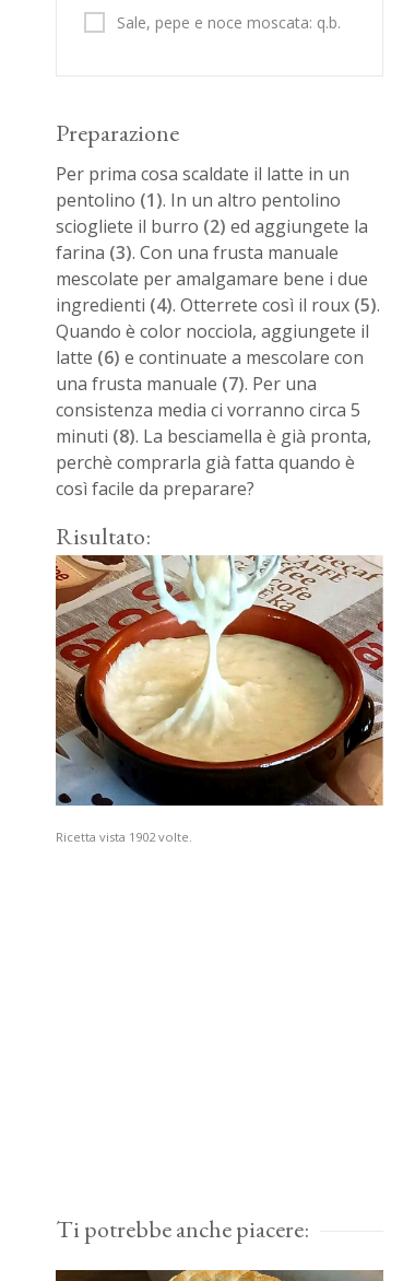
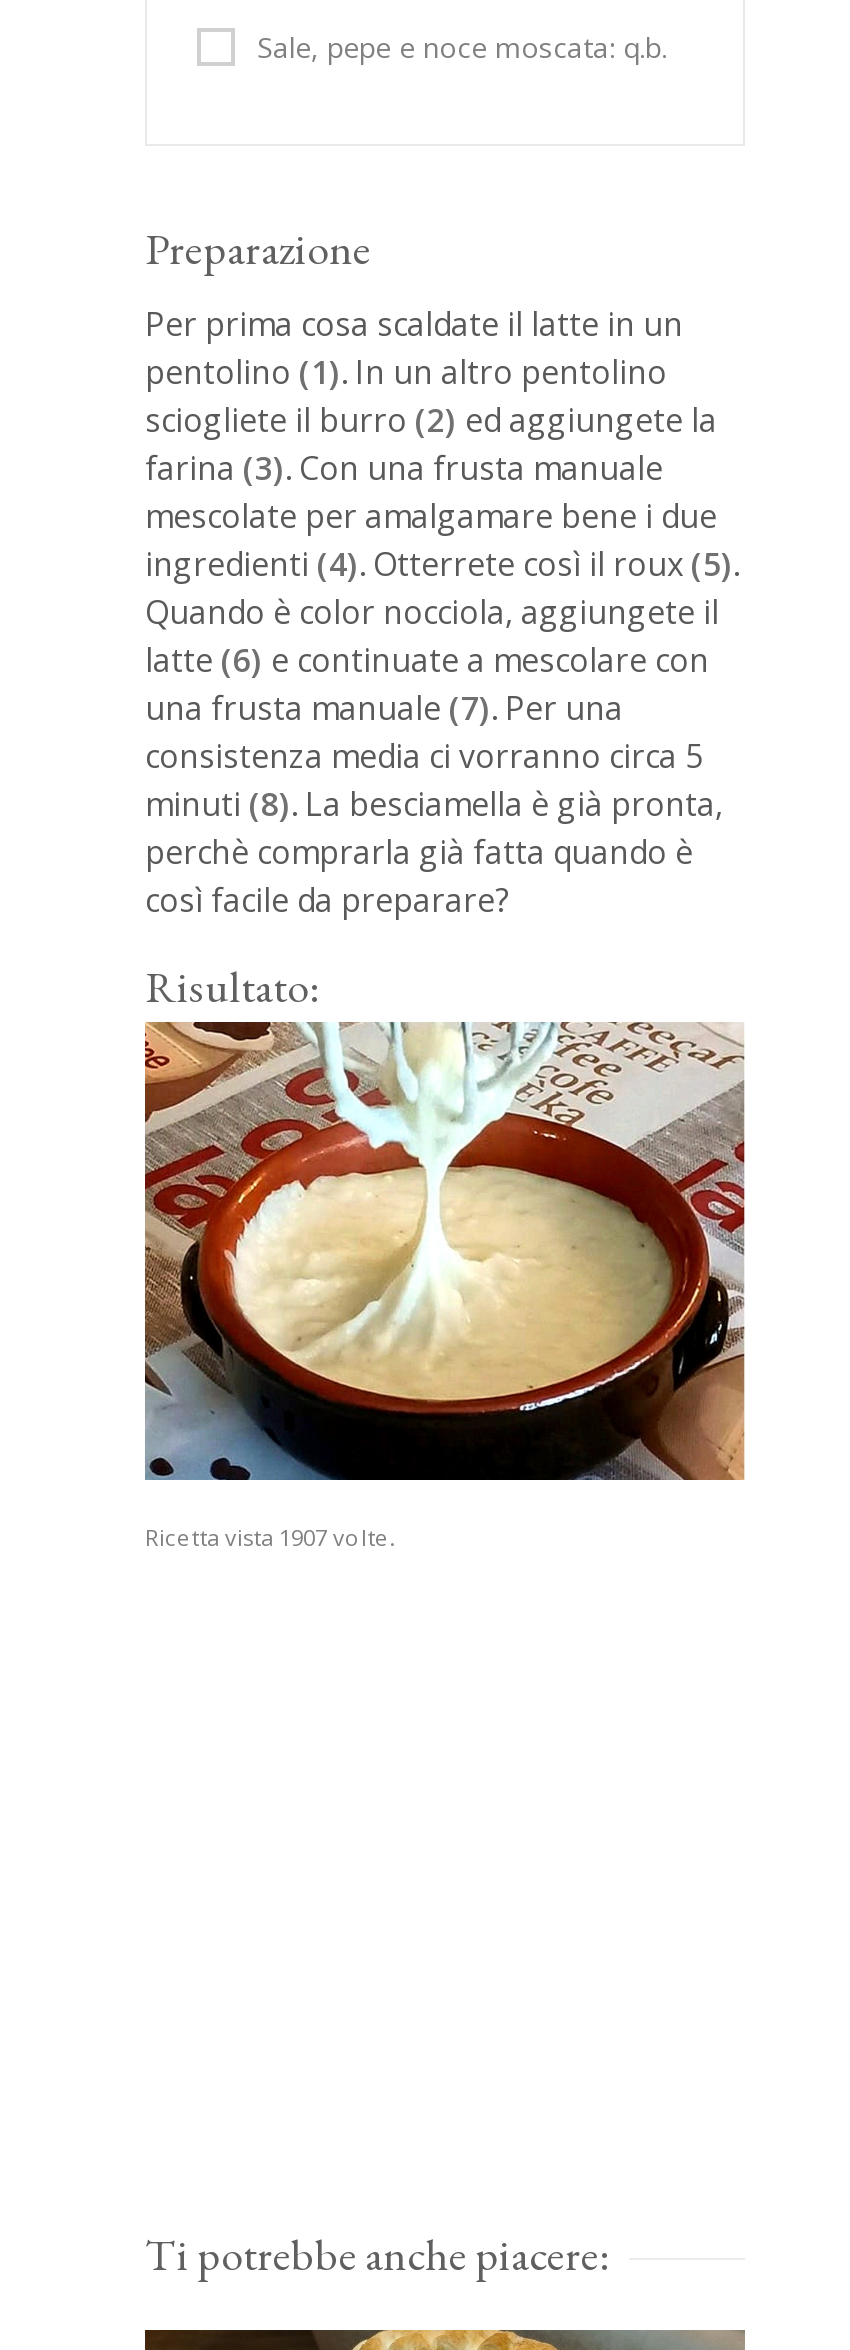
[56,828,192,845] Ricetta vista 1902 volte. -> [145,1522,395,1552] Ricetta vista 1907 volte.

